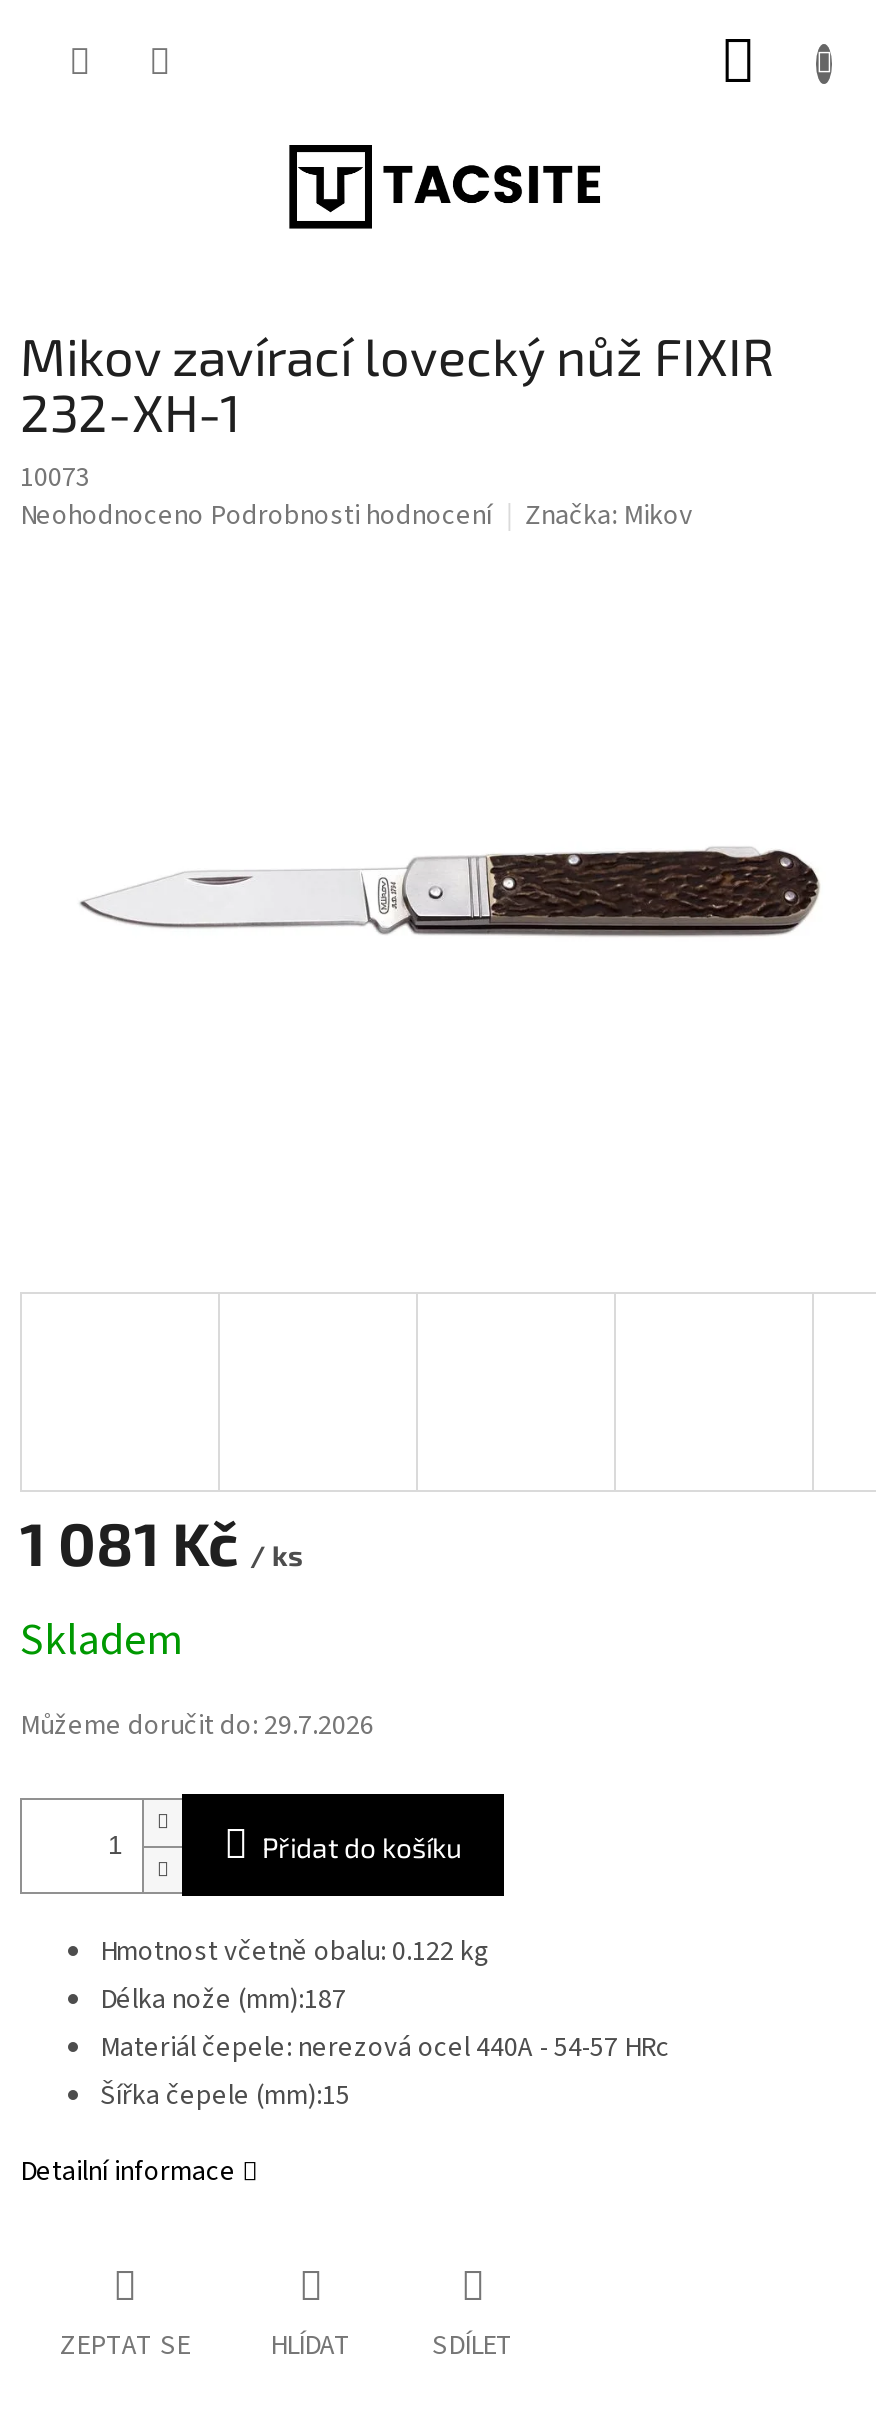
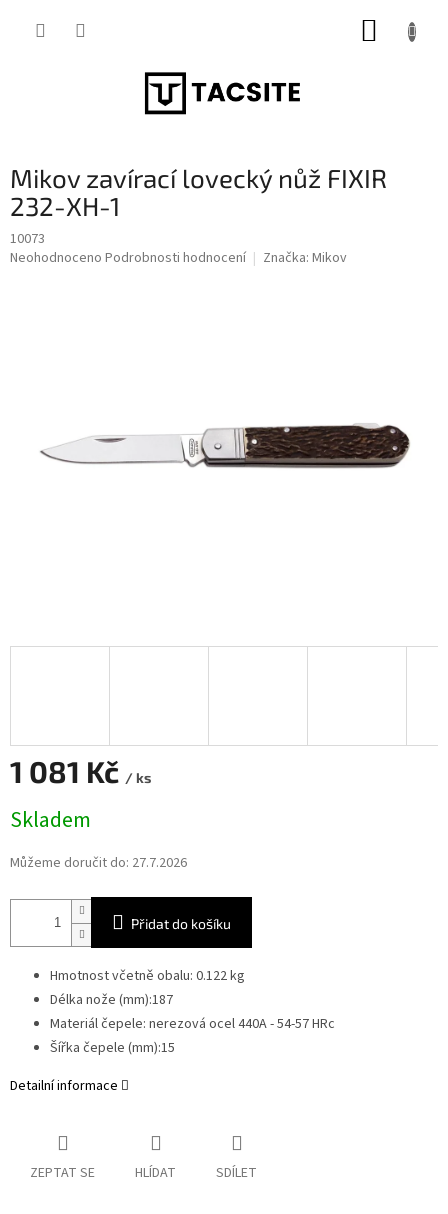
[20,1707,374,1747] Můžeme doručit do: 29.7.2026 -> [10,853,187,873] Můžeme doručit do: 27.7.2026

